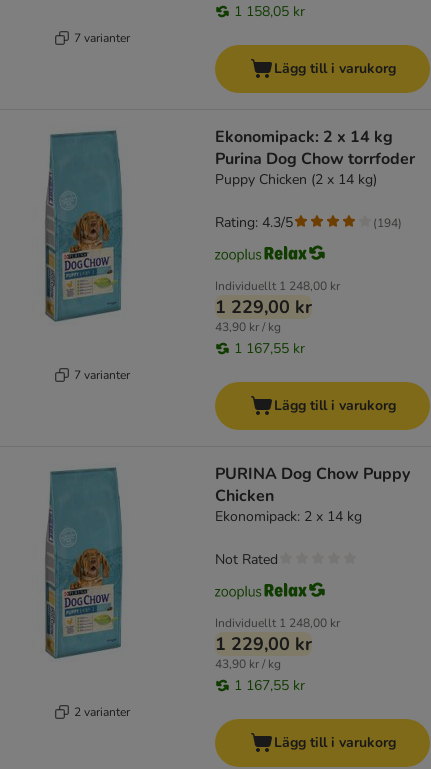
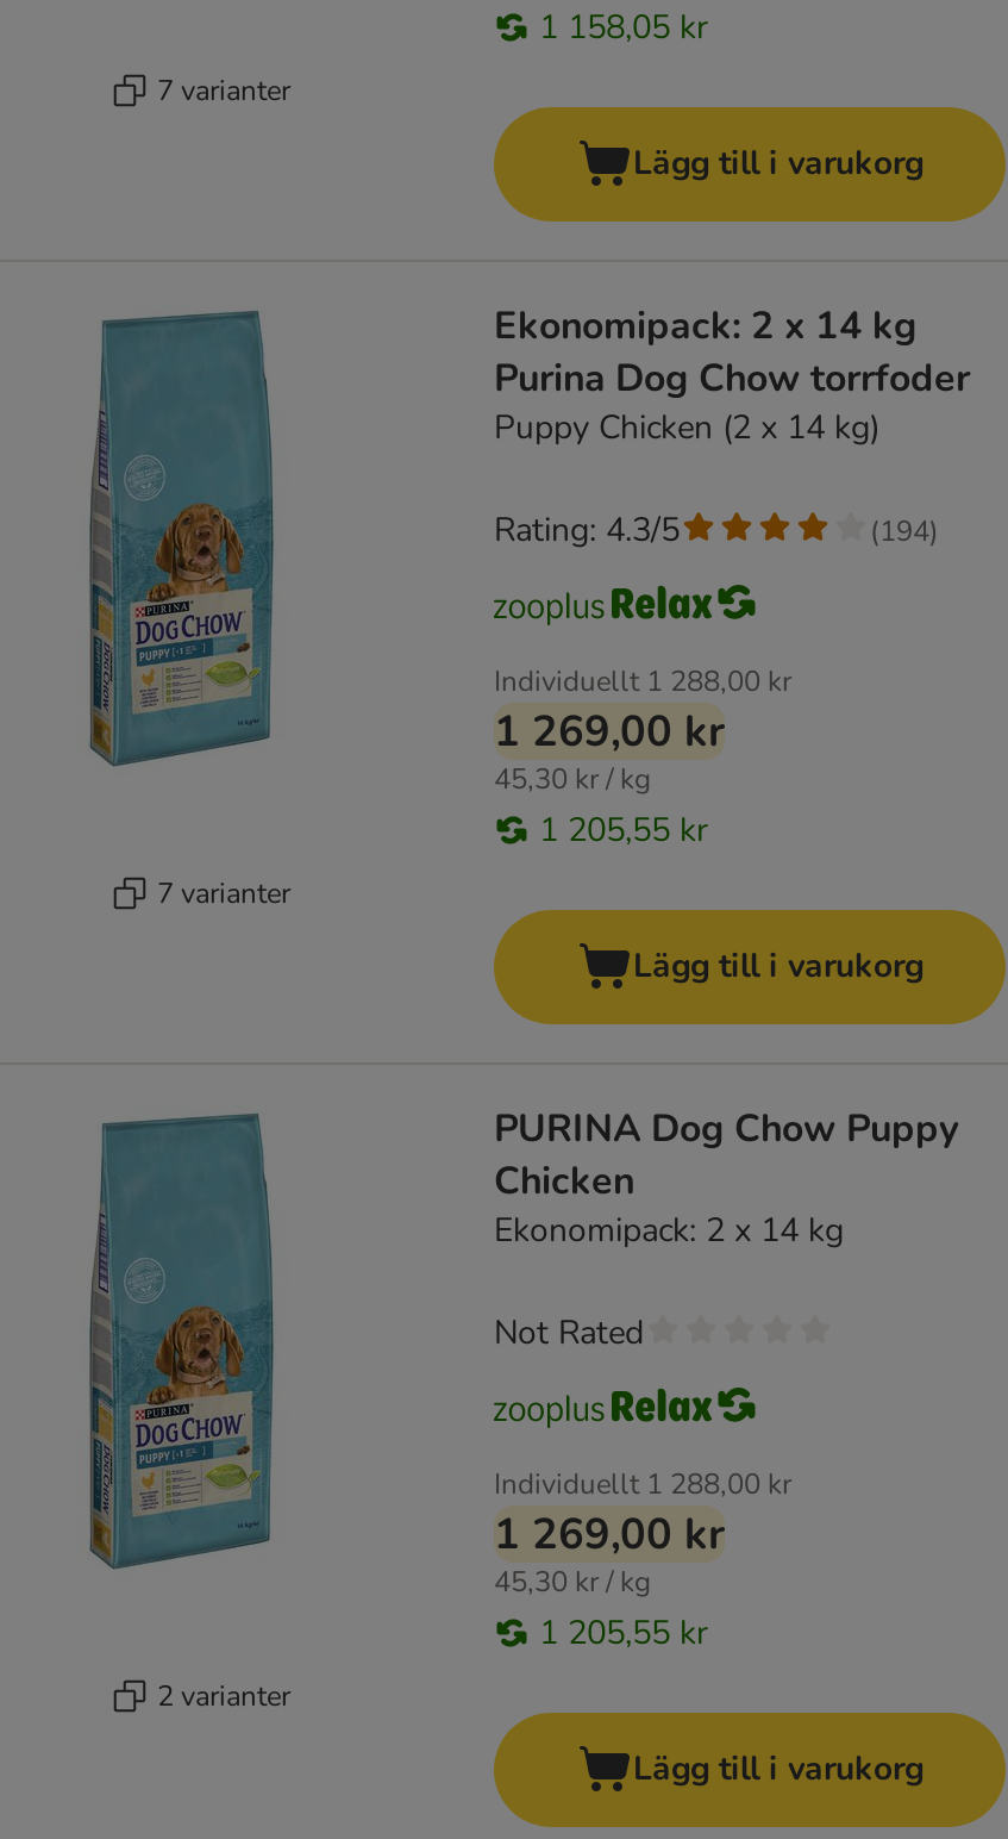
[215,278,340,294] Individuellt 1 248,00 kr -> [494,662,791,701] Individuellt 1 288,00 kr
[215,295,312,319] 1 229,00 kr -> [494,703,725,760] 1 269,00 kr
[215,319,281,335] 43,90 kr / kg -> [494,760,651,798] 45,30 kr / kg
[234,339,305,358] 1 167,55 kr -> [539,808,708,853] 1 205,55 kr
[215,615,340,631] Individuellt 1 248,00 kr -> [494,1465,791,1503] Individuellt 1 288,00 kr
[215,632,312,656] 1 229,00 kr -> [494,1506,725,1563] 1 269,00 kr
[215,656,281,672] 43,90 kr / kg -> [494,1563,651,1601] 45,30 kr / kg
[234,676,305,695] 1 167,55 kr -> [539,1611,708,1656] 1 205,55 kr

